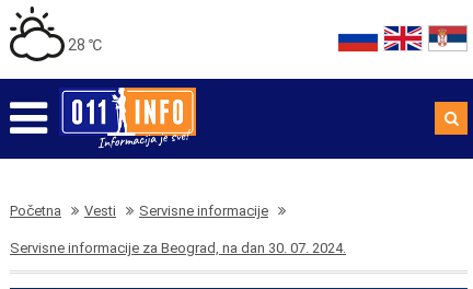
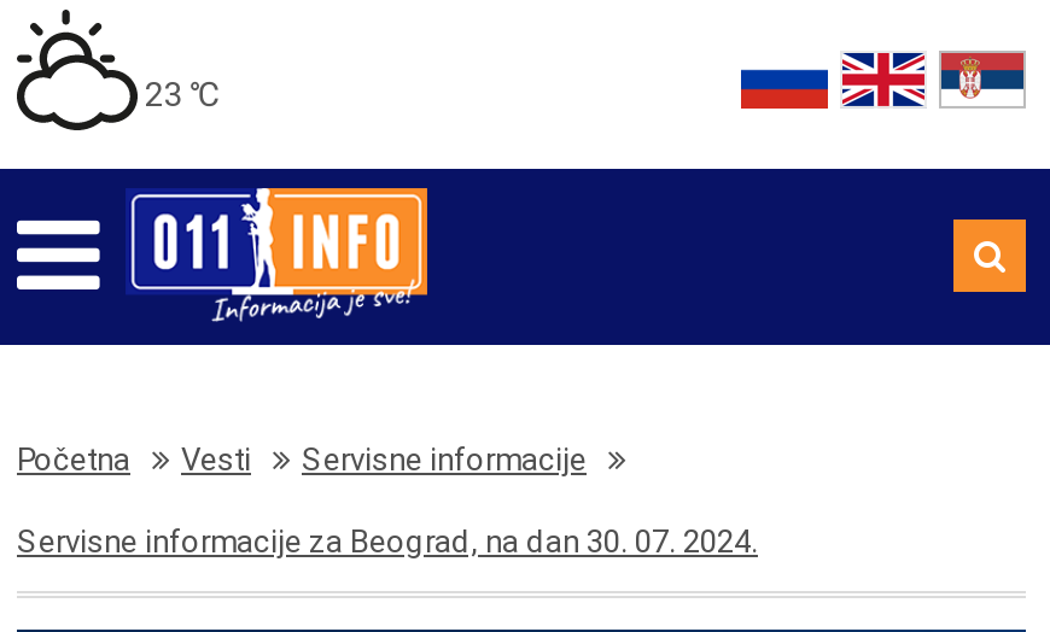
[65,36,102,54] 28 ℃ -> [138,75,220,113] 23 ℃

